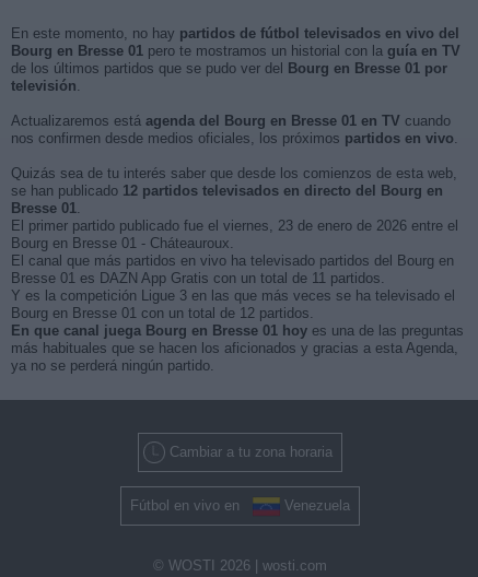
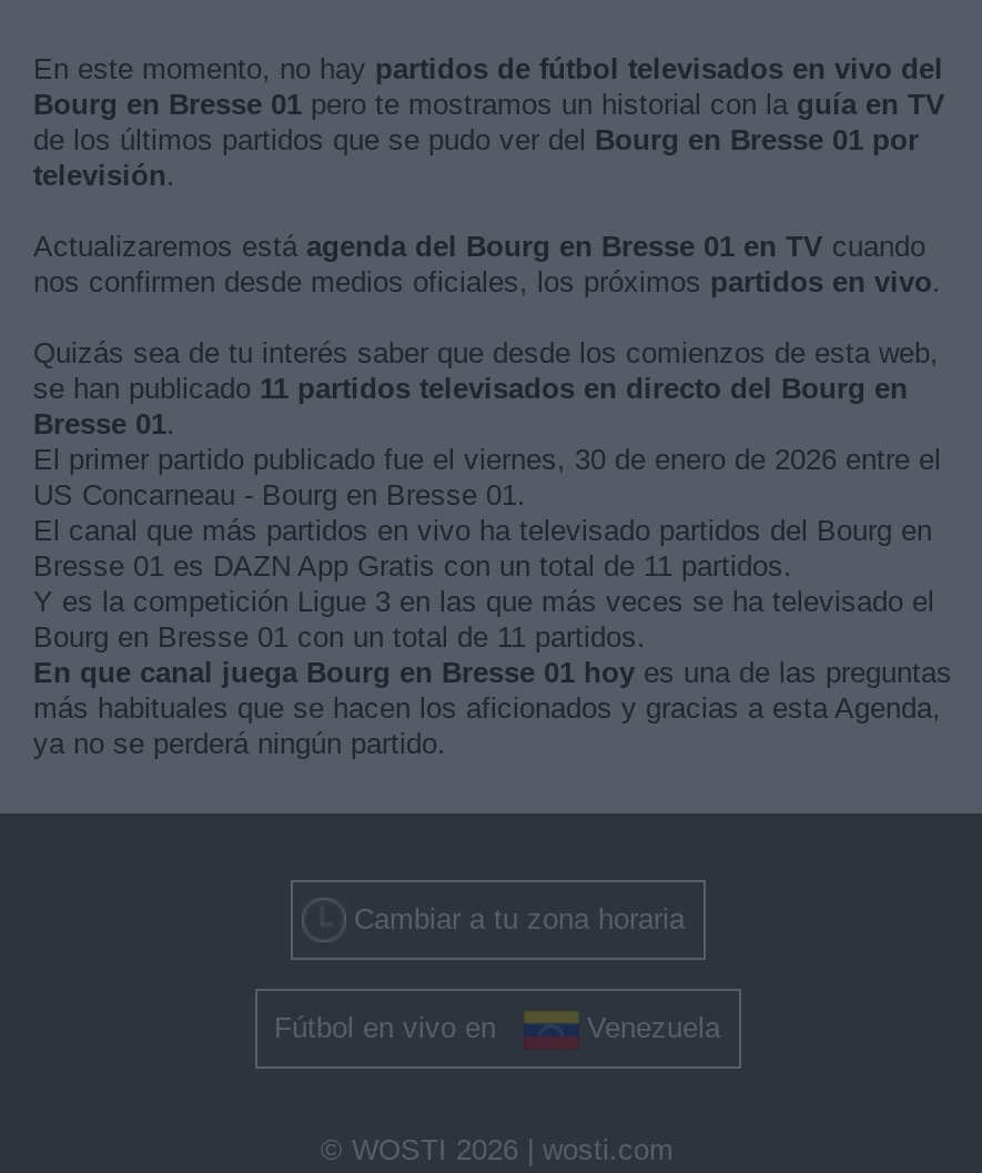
[11,182,443,199] se han publicado 12 partidos televisados en directo del Bourg en -> [33,372,908,405] se han publicado 11 partidos televisados en directo del Bourg en
[11,217,458,251] El primer partido publicado fue el viernes, 23 de enero de 2026 entre el | Bourg en Bresse 01 - Cháteauroux. -> [33,443,941,512] El primer partido publicado fue el viernes, 30 de enero de 2026 entre el | US Concarneau - Bourg en Bresse 01.
[11,305,314,321] Bourg en Bresse 01 con un total de 12 partidos. -> [33,620,646,654] Bourg en Bresse 01 con un total de 11 partidos.

